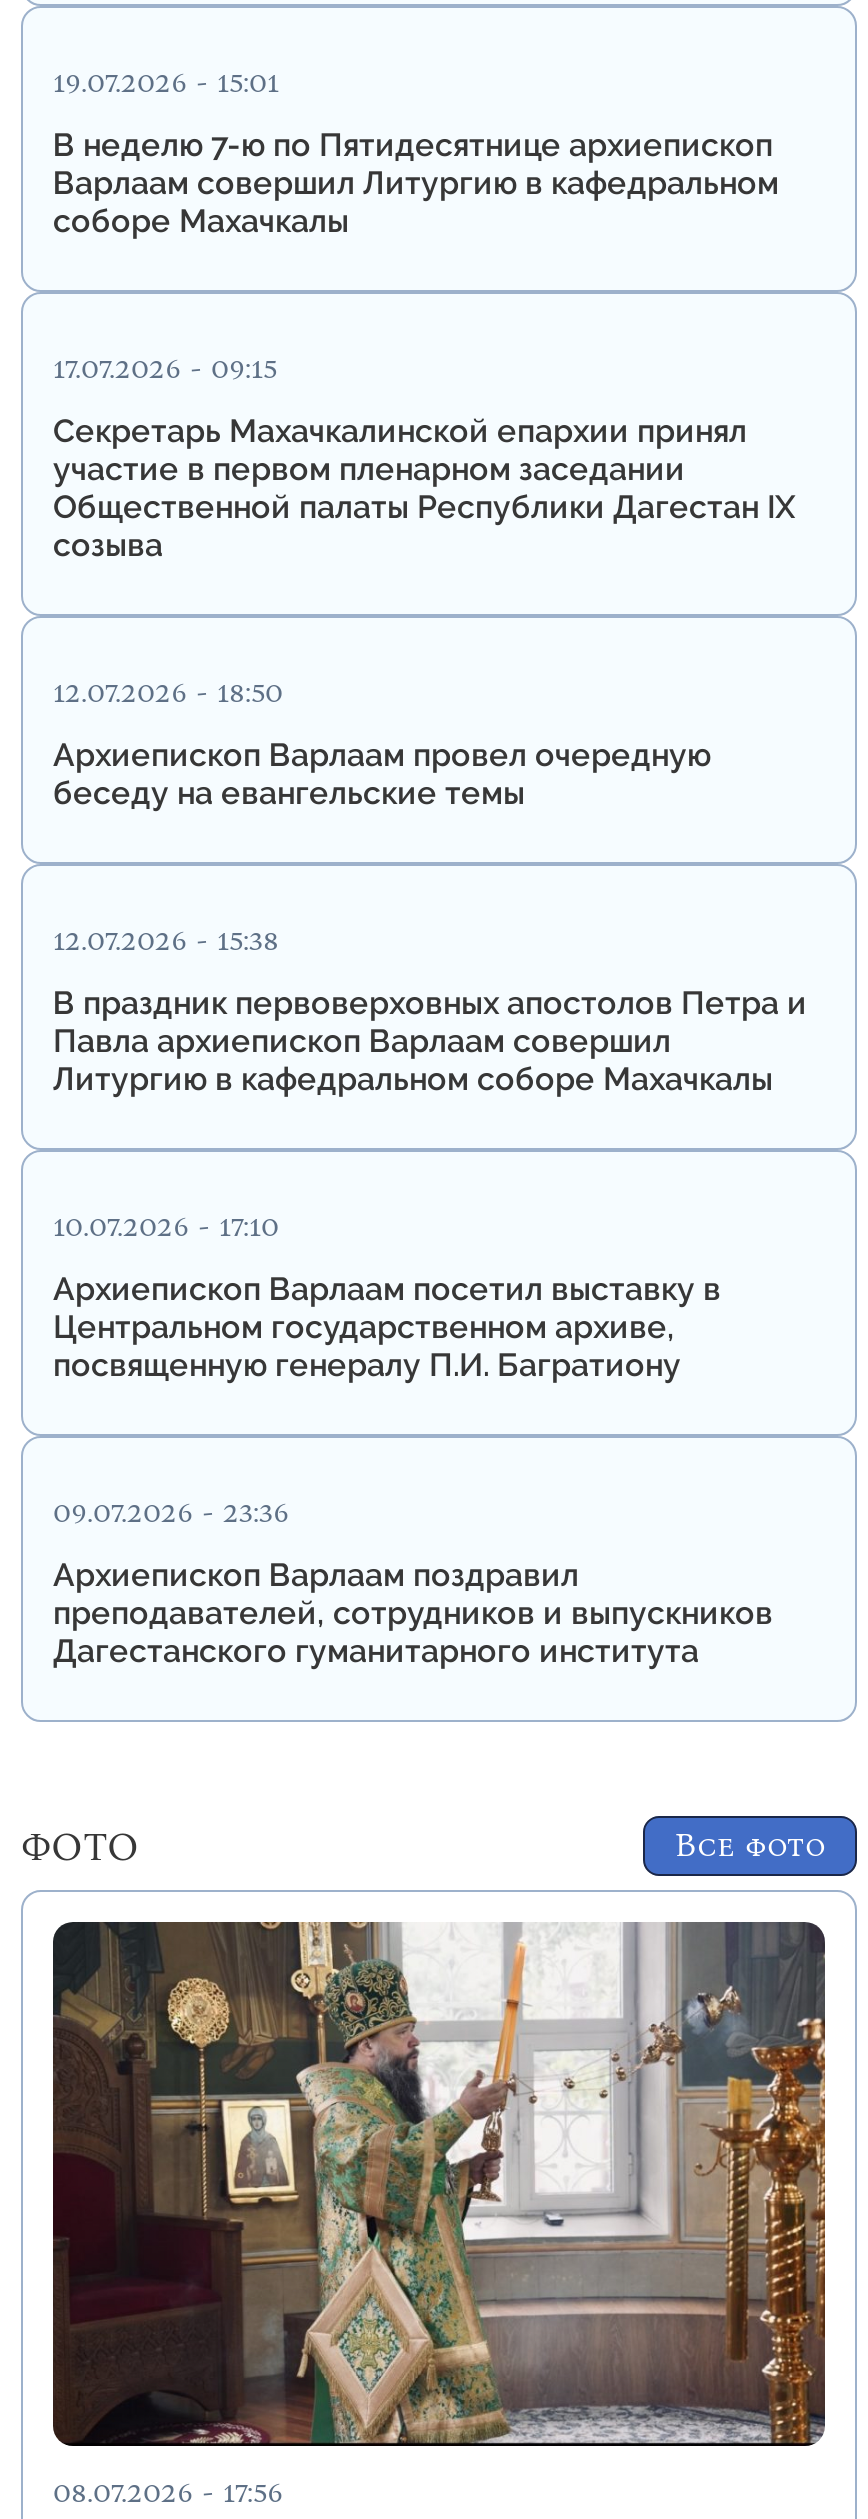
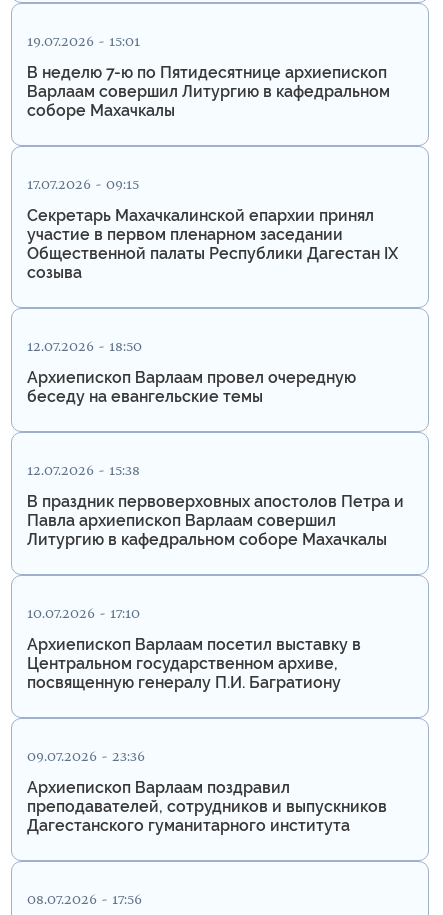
[21,1822,825,1870] ФОТО | Все фото -> none
[51,1920,827,2450] [image] -> none

